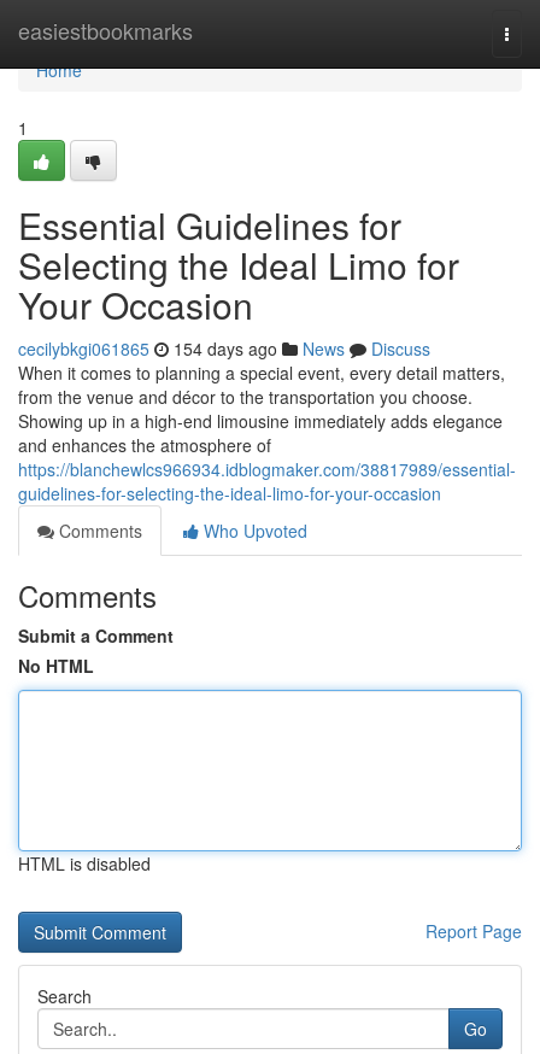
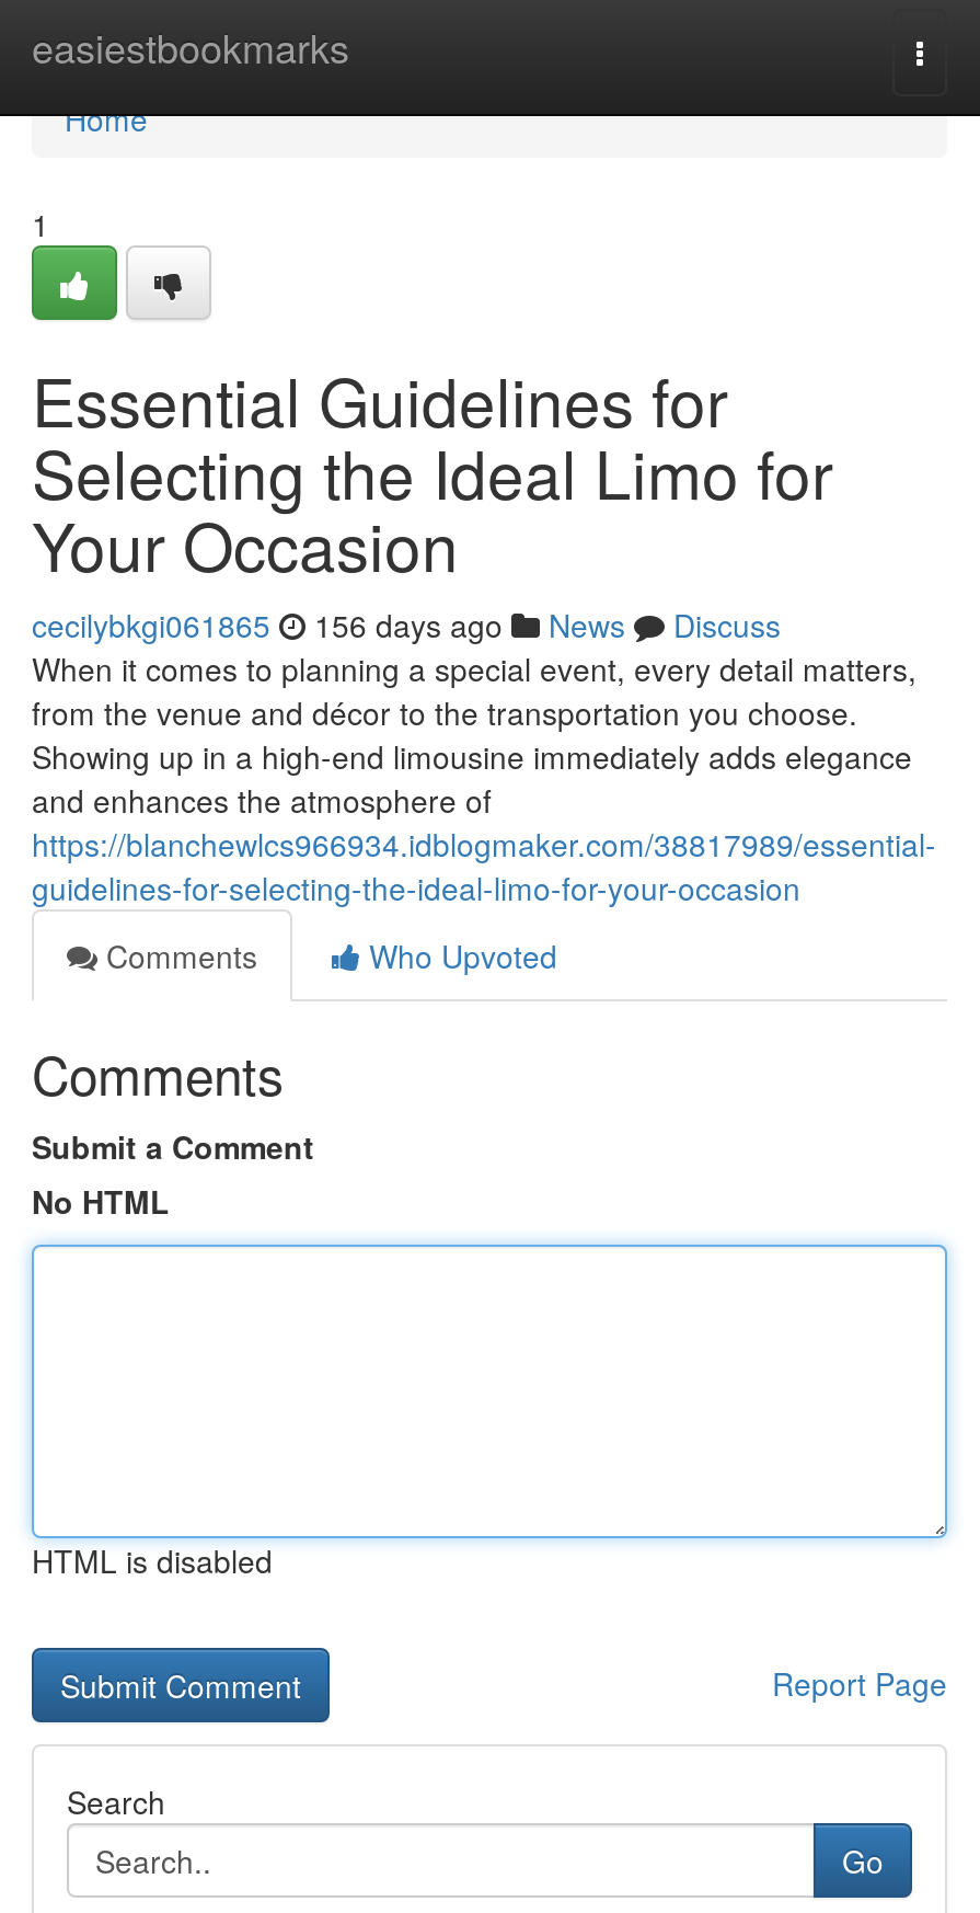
[18,336,430,361] cecilybkgi061865 154 days ago News Discuss -> [32,603,781,646] cecilybkgi061865 156 days ago News Discuss

